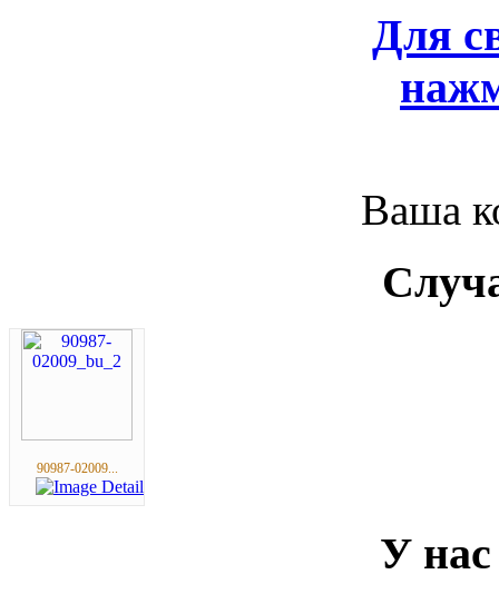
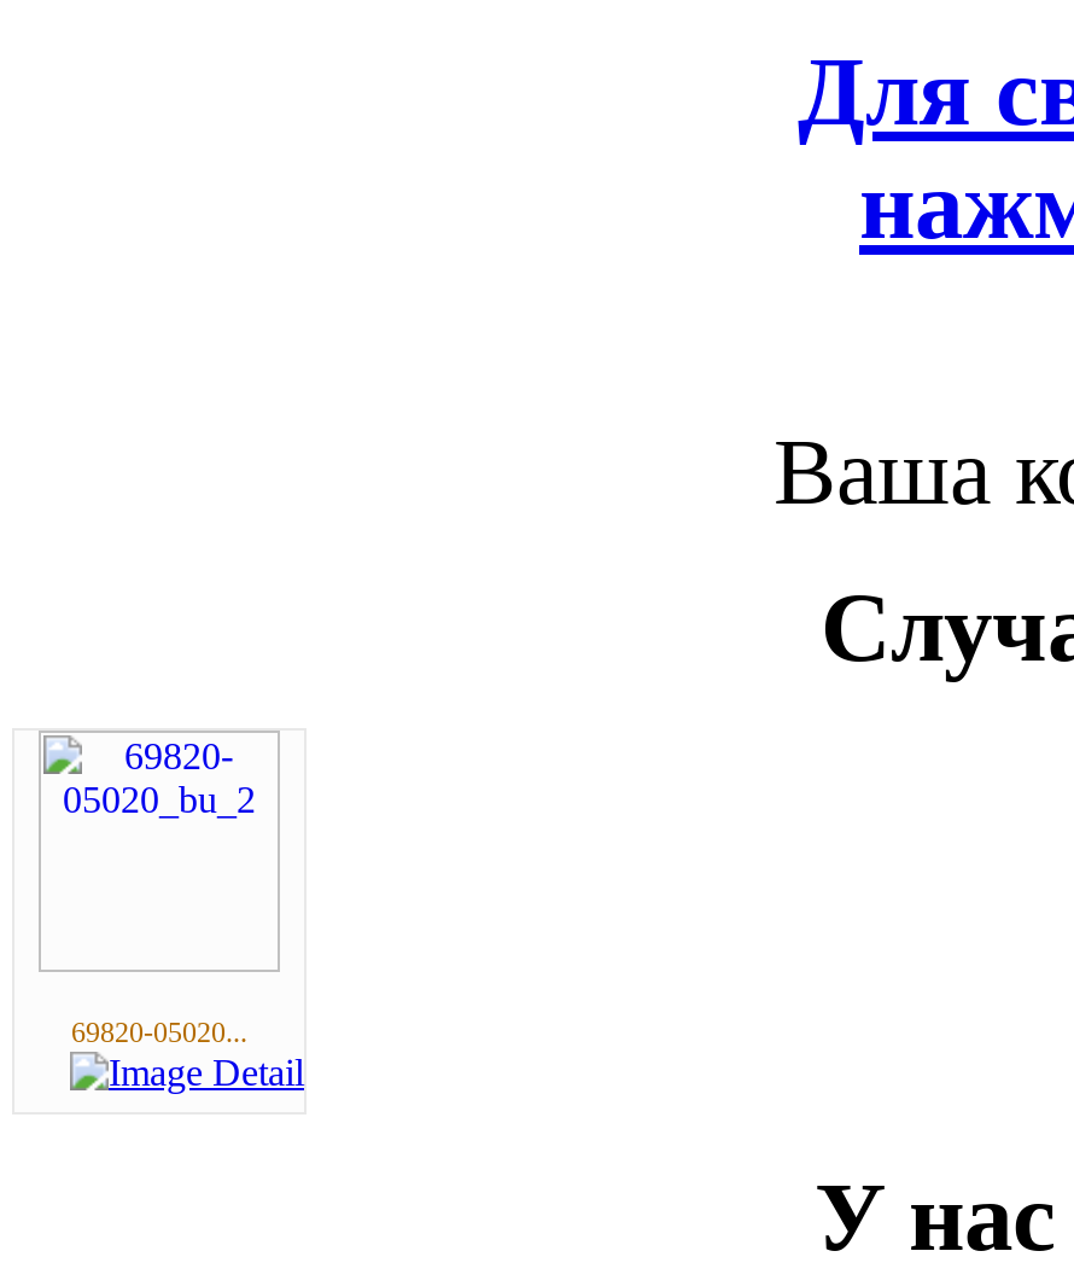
[36,461,118,476] 90987-02009... -> [71,1016,247,1050] 69820-05020...

